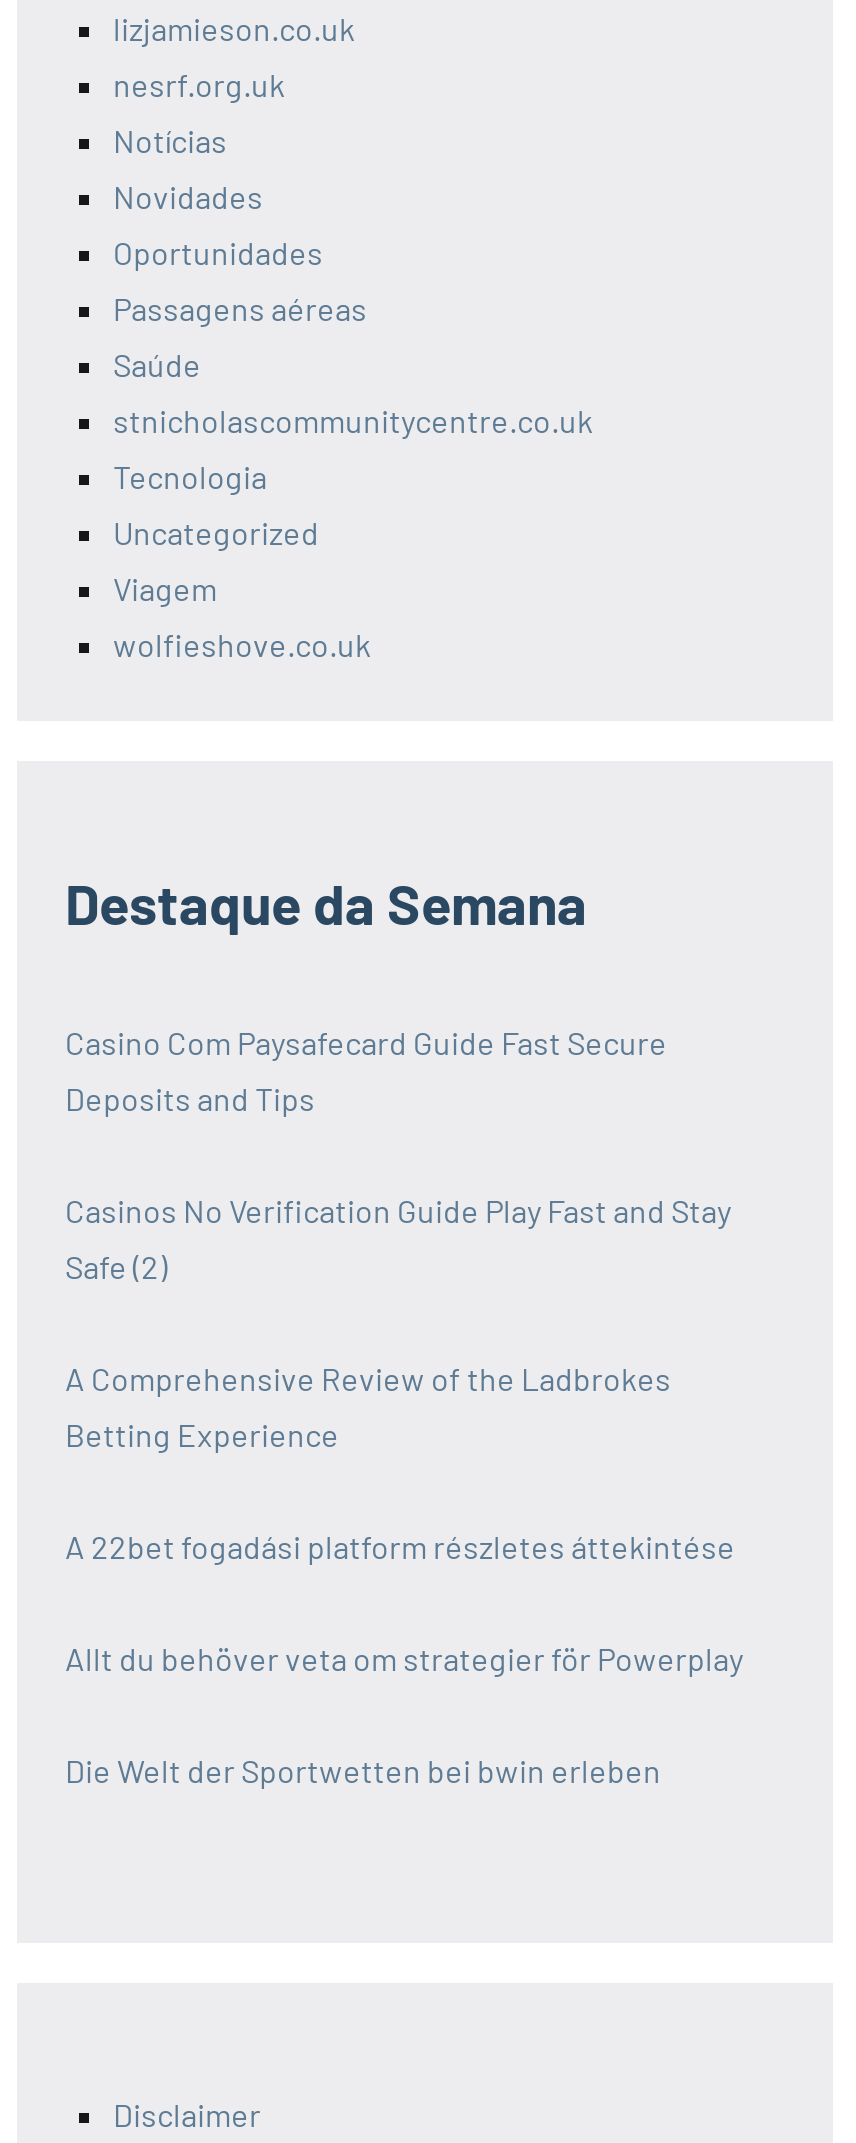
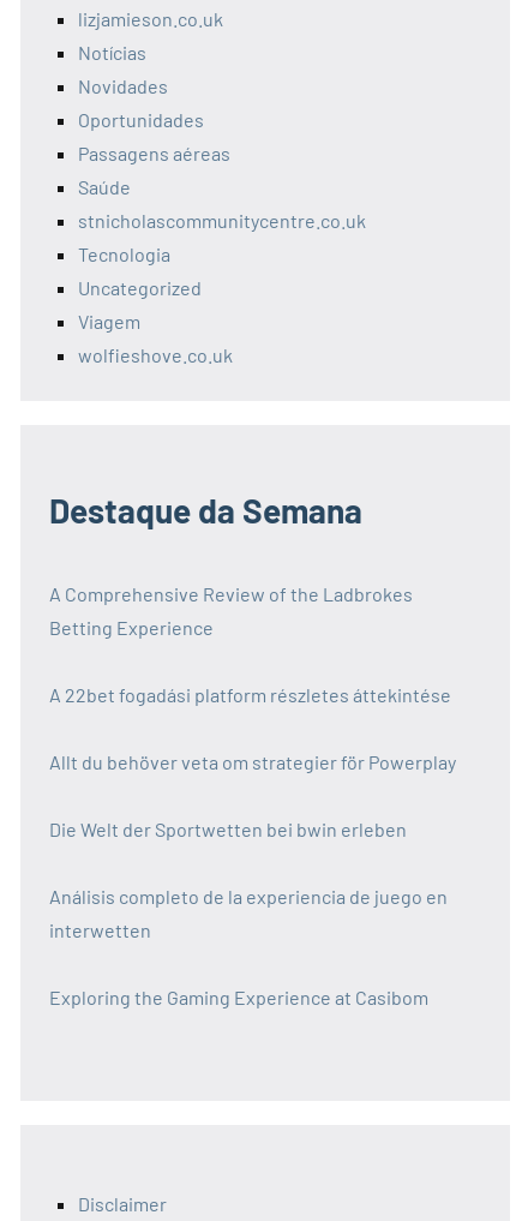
[113,65,285,103] nesrf.org.uk -> none
[65,1023,731,1285] Casino Com Paysafecard Guide Fast Secure | Deposits and Tips | Casinos No Verification Guide Play Fast and Stay | Safe (2) -> none
moved [65,1359,743,1789] -> [49,582,456,840]: A Comprehensive Review of the Ladbrokes | Betting Experience | A 22bet fogadási platform részletes áttekintése | Allt du behöver veta om strategier för Powerplay | Die Welt der Sportwetten bei bwin erleben
none -> [49,885,448,1008] Análisis completo de la experiencia de juego en | interwetten | Exploring the Gaming Experience at Casibom

